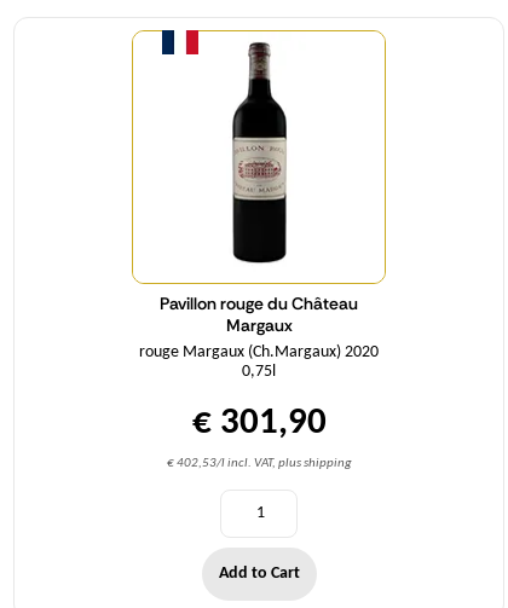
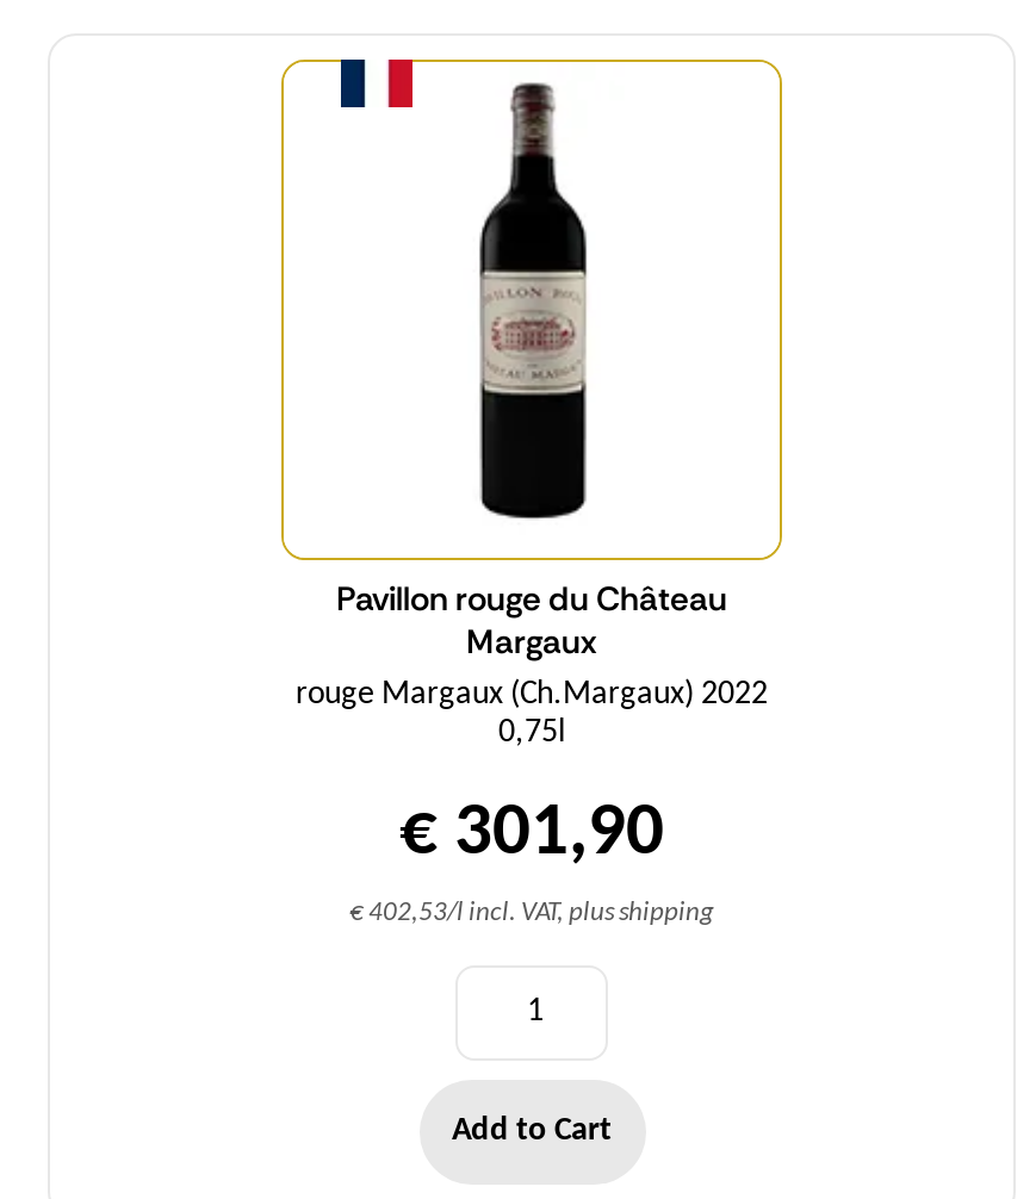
[139,344,379,362] rouge Margaux (Ch.Margaux) 2020 -> [296,678,768,713] rouge Margaux (Ch.Margaux) 2022

